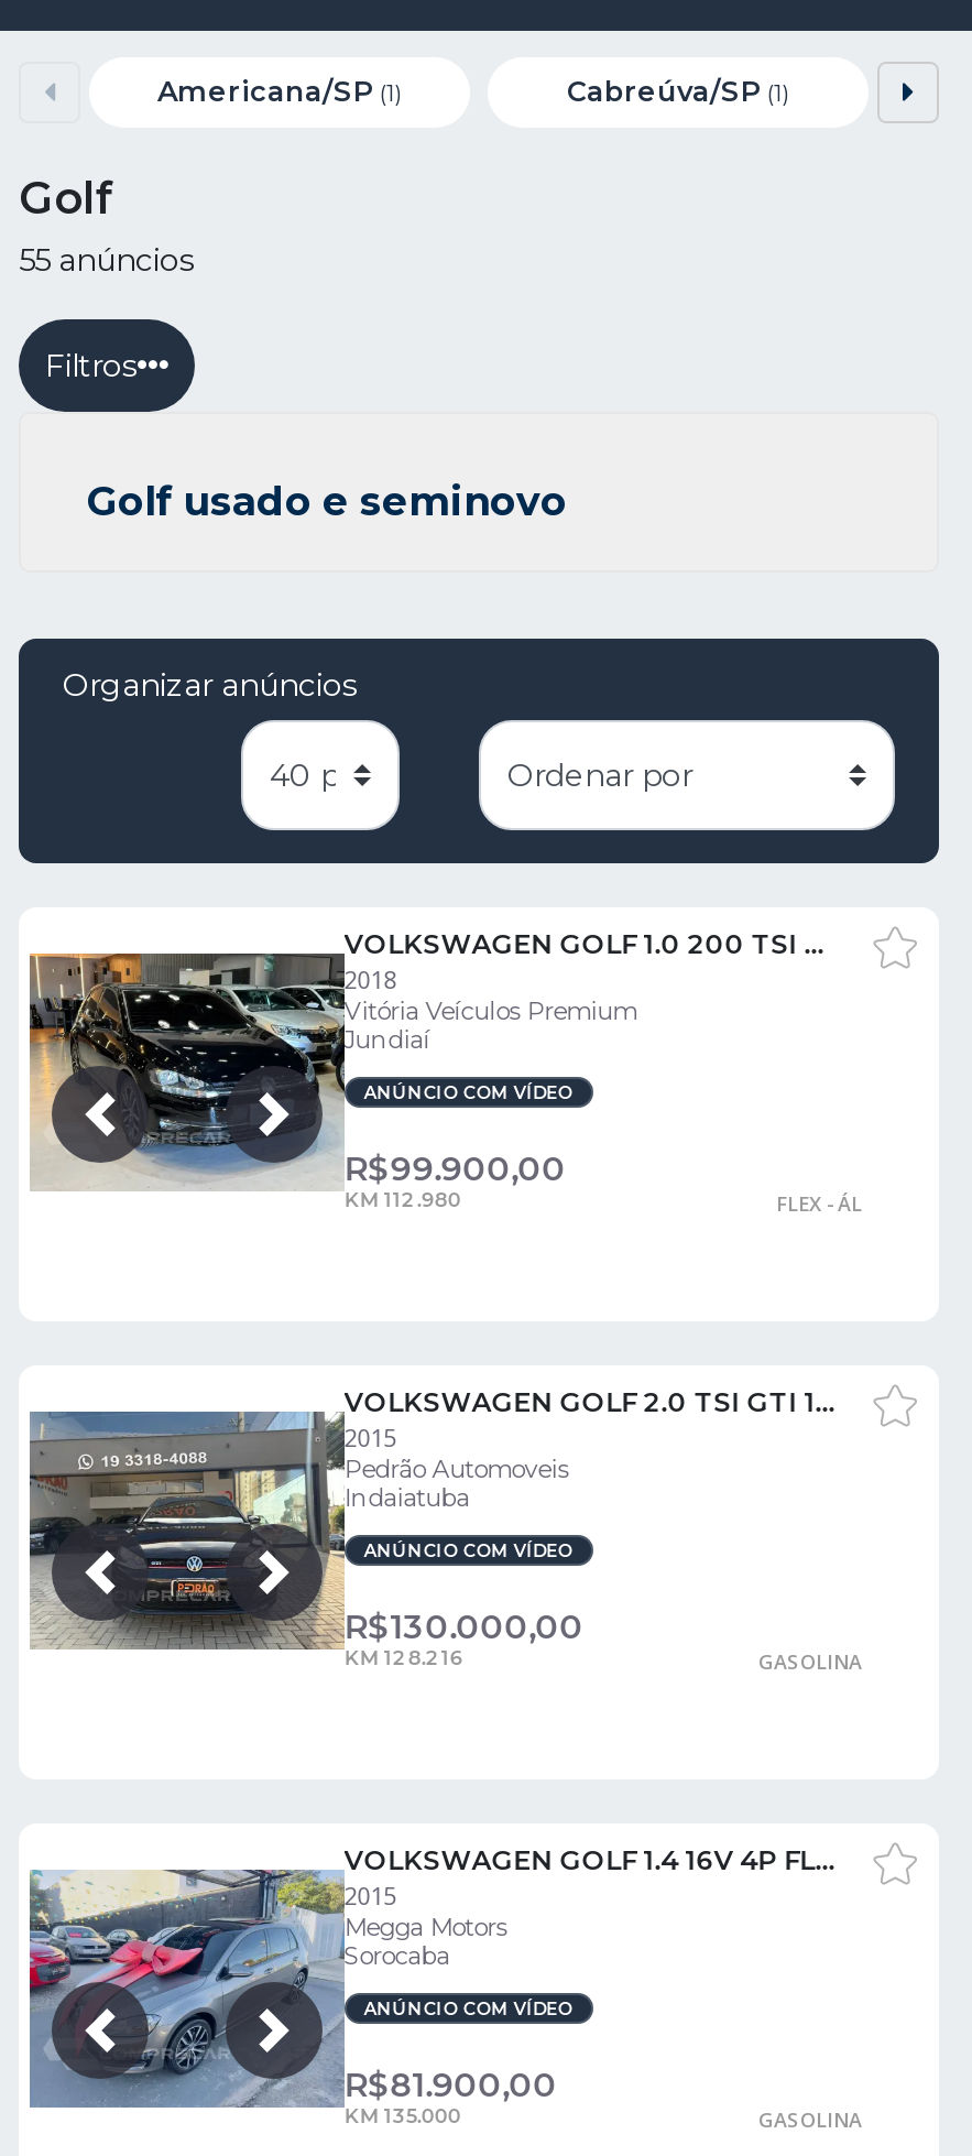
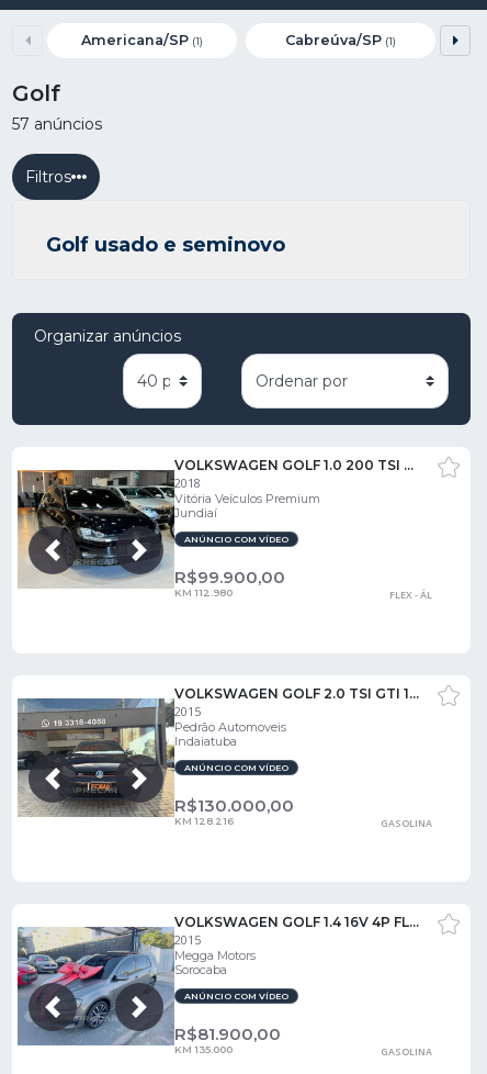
[19,240,195,280] 55 anúncios -> [12,114,102,134] 57 anúncios

